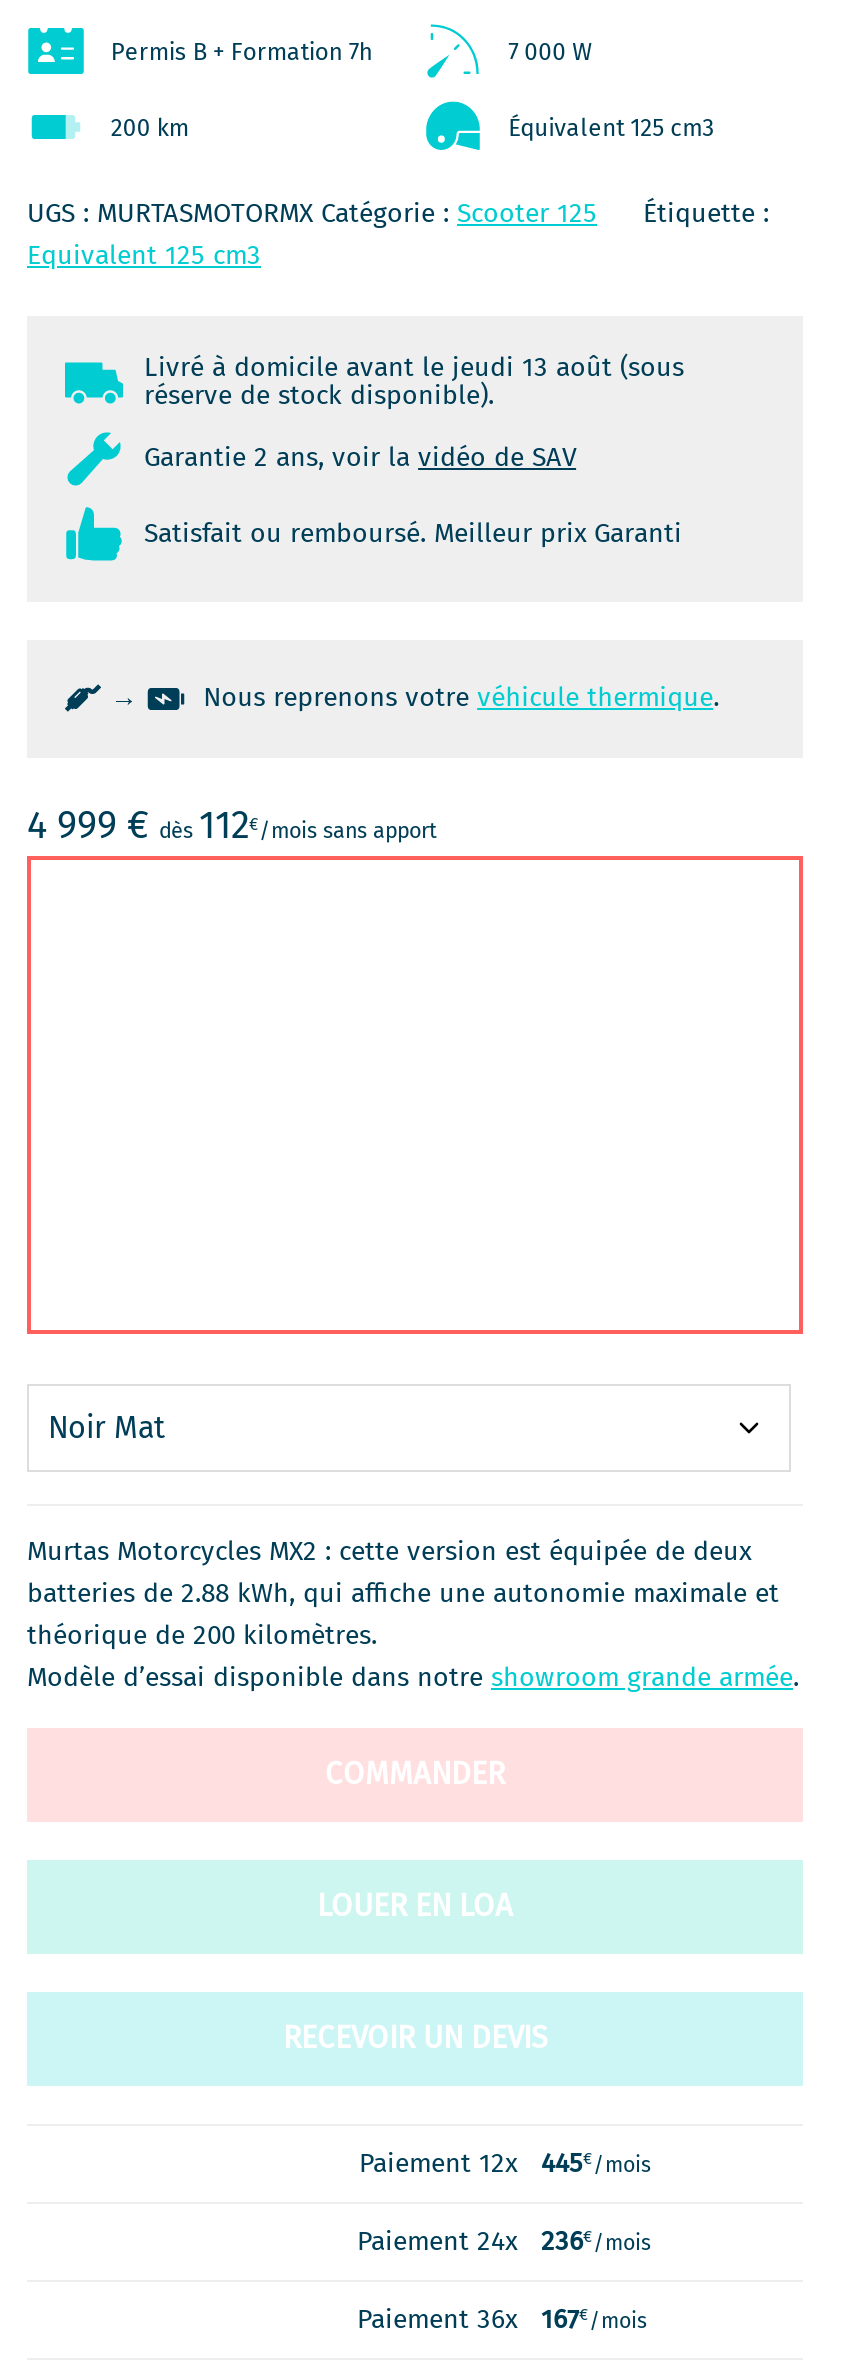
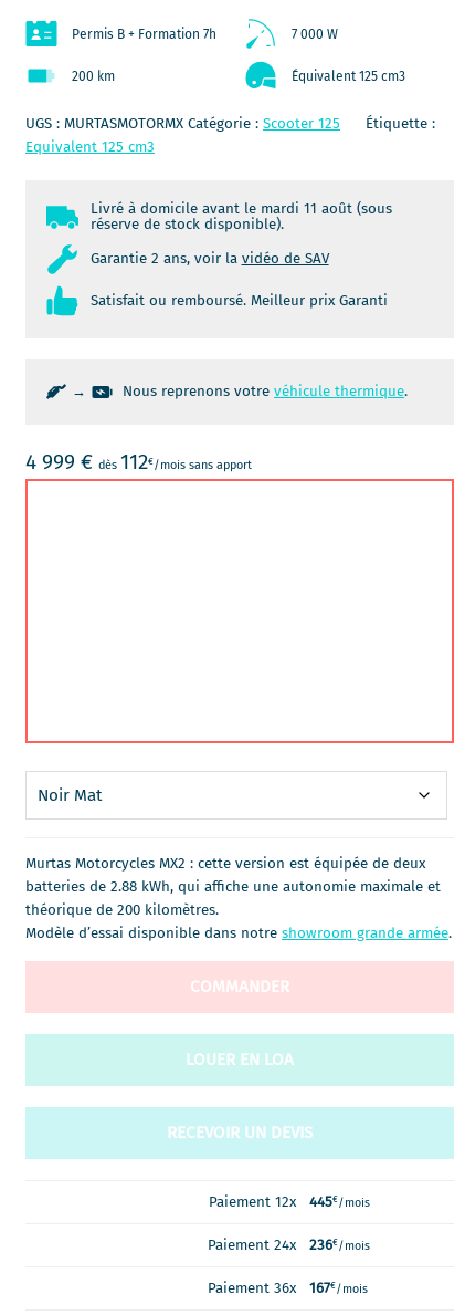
[144,353,684,385] Livré à domicile avant le jeudi 13 août (sous -> [90,201,392,218] Livré à domicile avant le mardi 11 août (sous

